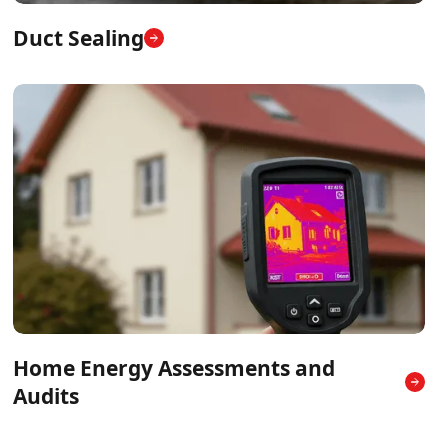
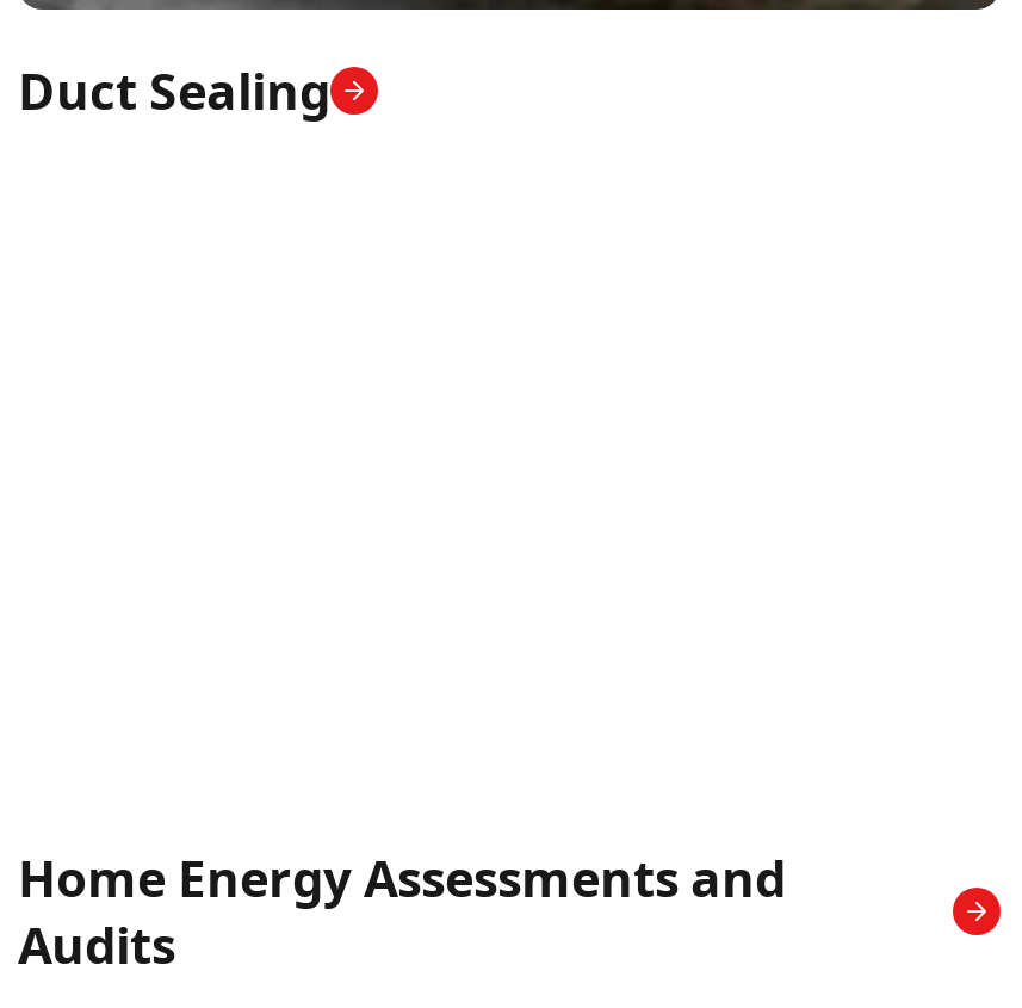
[12,83,426,335] [image] -> none

